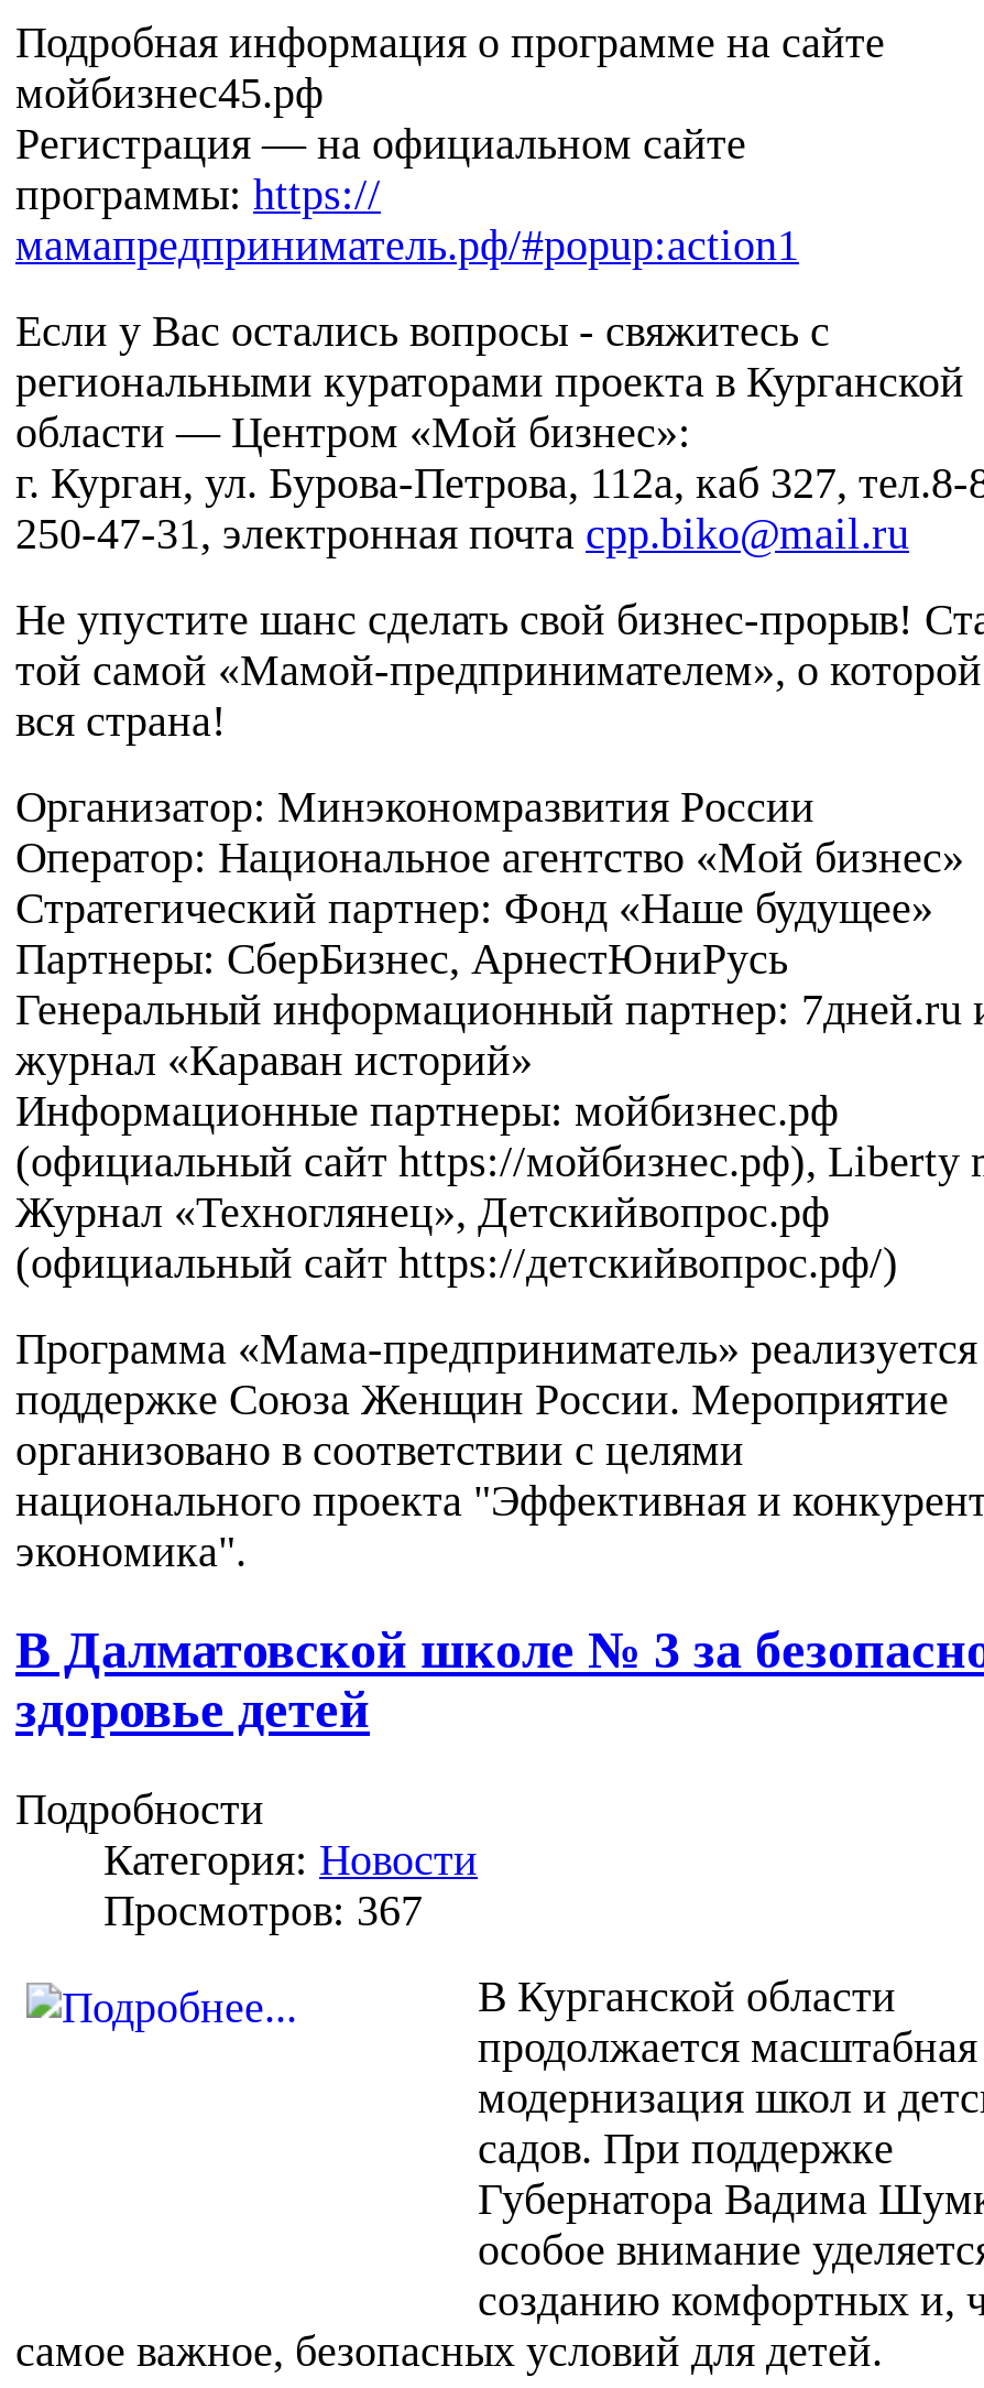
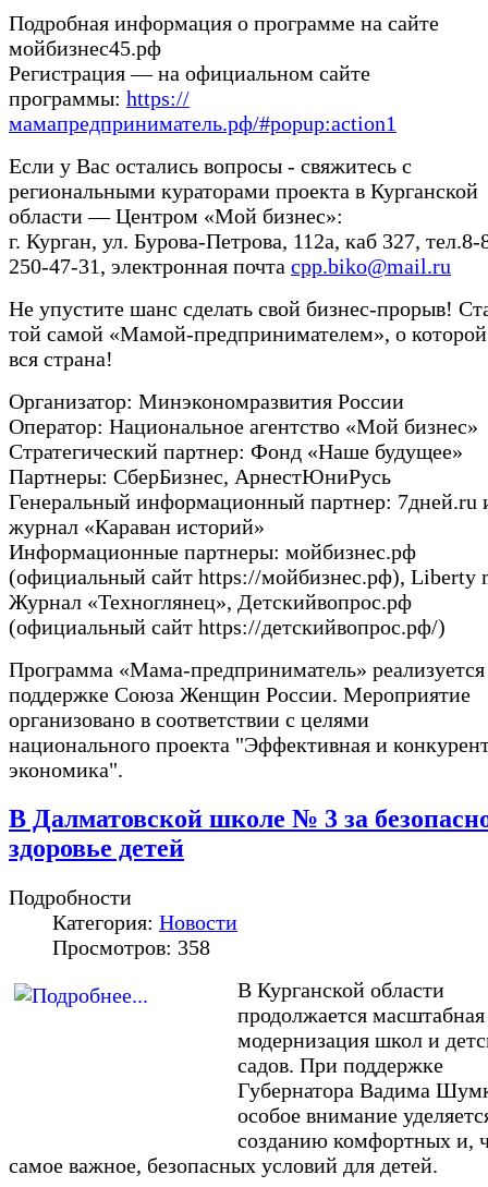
[103,1886,423,1935] Просмотров: 367 -> [52,935,210,959] Просмотров: 358

